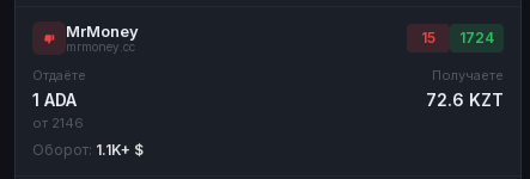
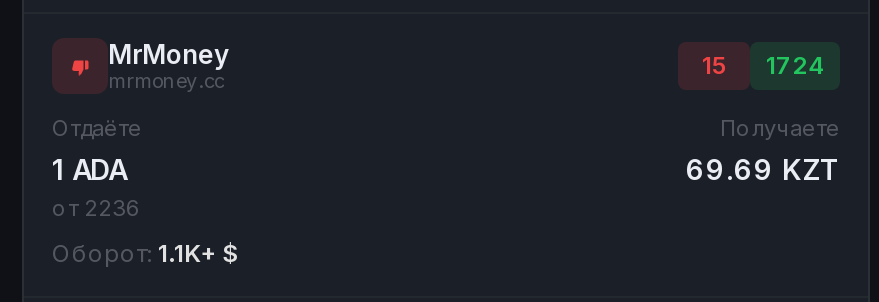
[426,89,504,109] 72.6 KZT -> [686,151,840,185] 69.69 KZT
[32,114,84,131] от 2146 -> [52,193,142,221] от 2236

